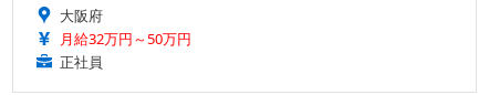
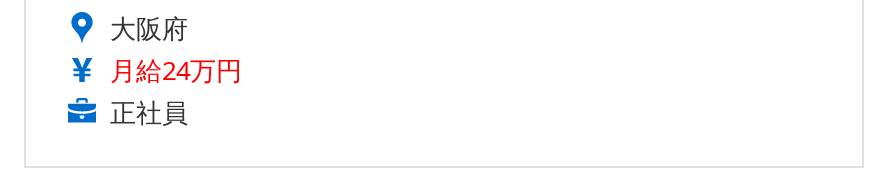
[60,28,191,48] 月給32万円～50万円 -> [110,51,242,87] 月給24万円

